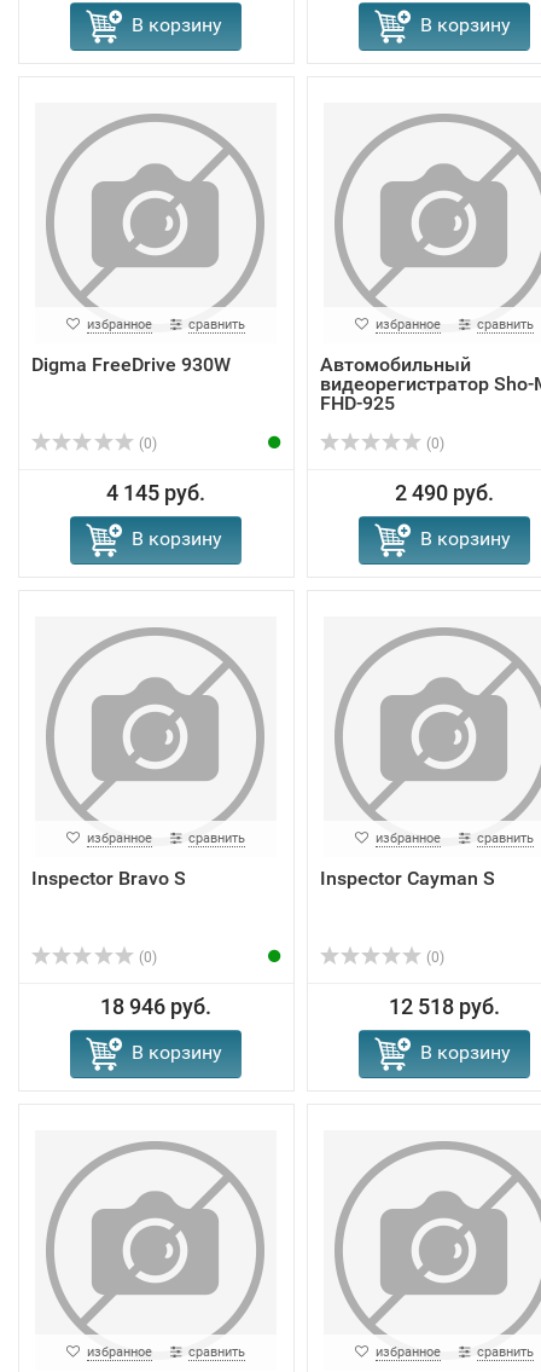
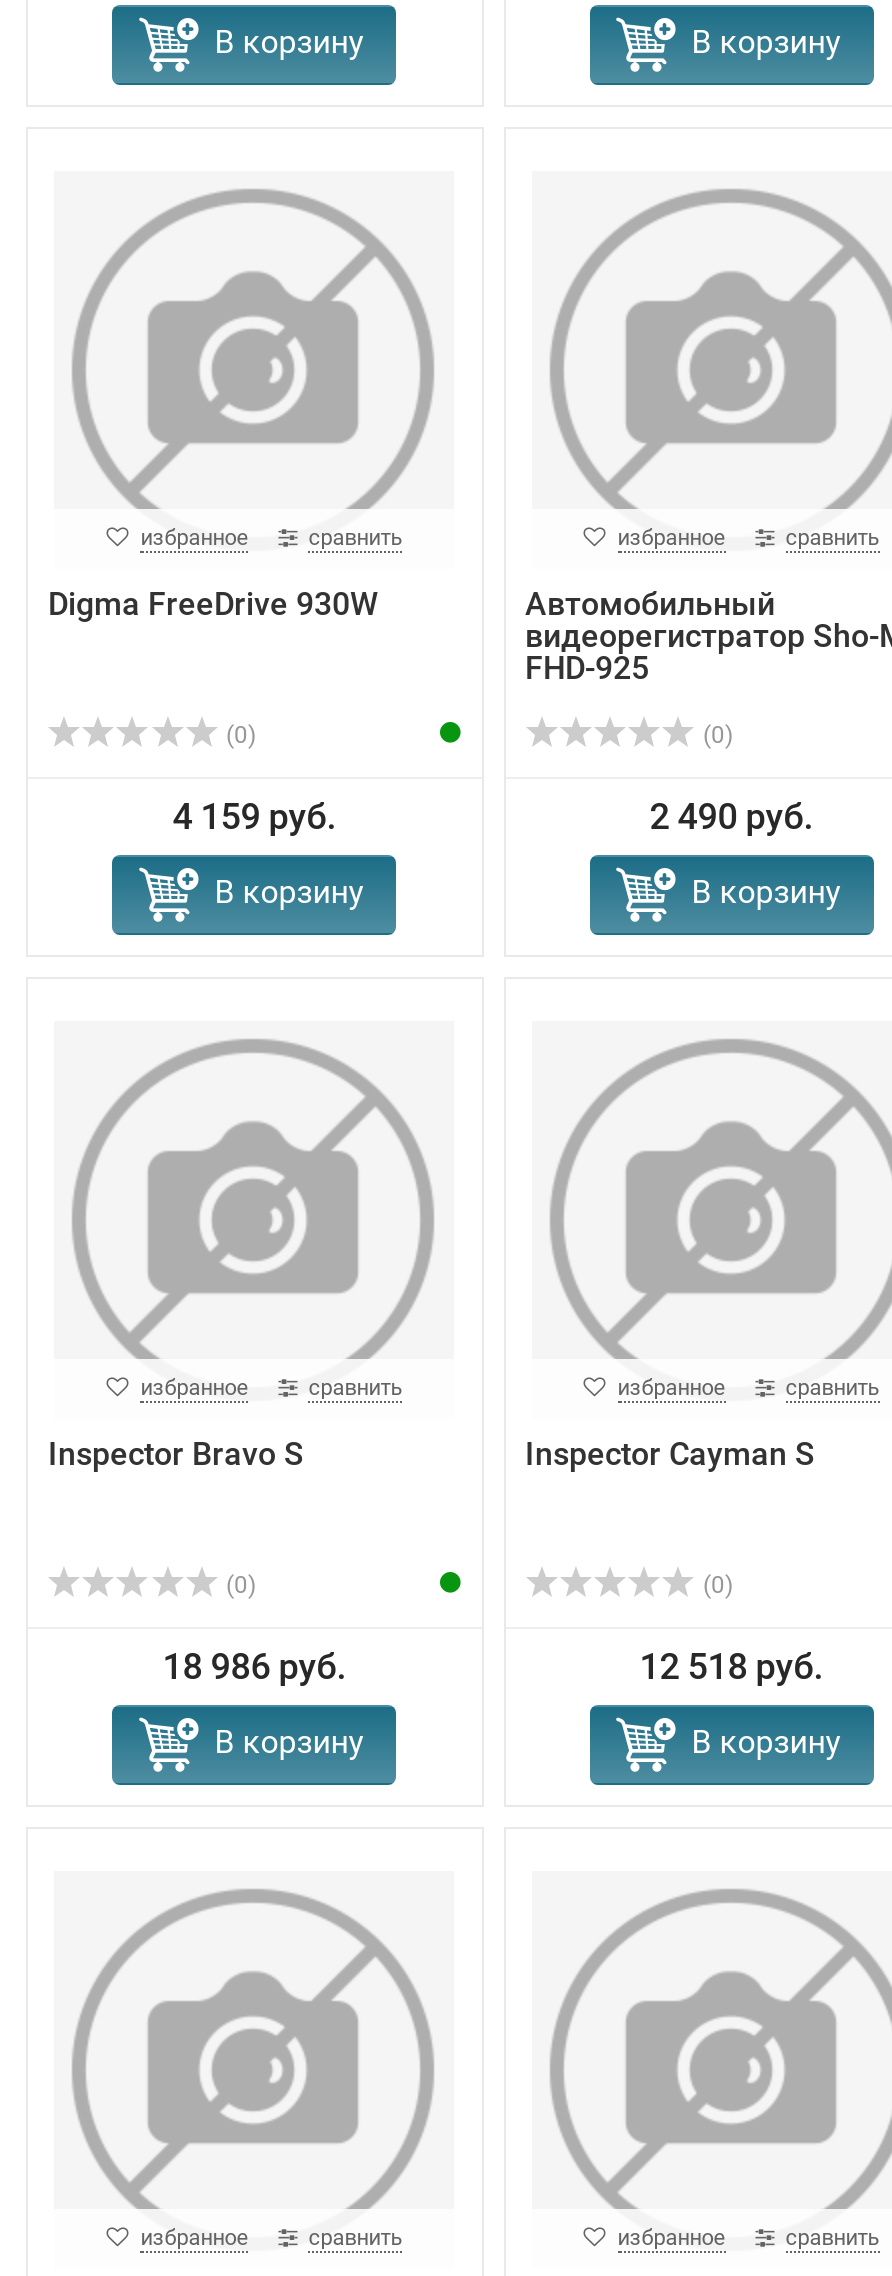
[107,480,206,506] 4 145 руб. -> [172,796,336,838] 4 159 руб.
[100,994,212,1019] 18 946 руб. -> [162,1646,346,1688] 18 986 руб.

